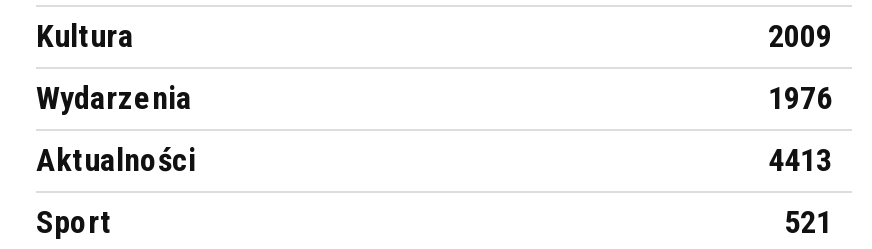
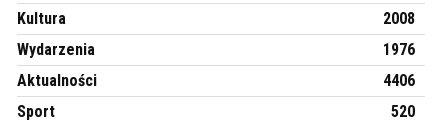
[768,16,832,54] 2009 -> [383,9,415,28] 2008
[768,140,832,178] 4413 -> [383,71,415,90] 4406
[784,202,832,240] 521 -> [391,102,415,121] 520

